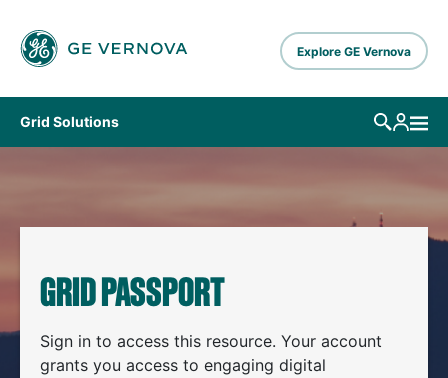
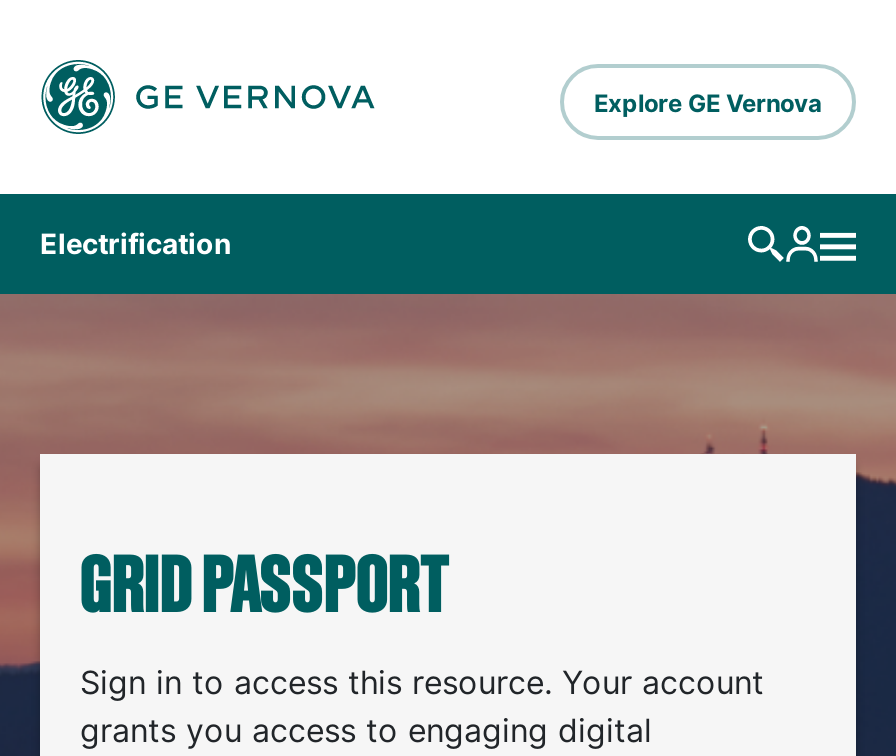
[20,114,119,130] Grid Solutions -> [40,228,232,260] Electrification

